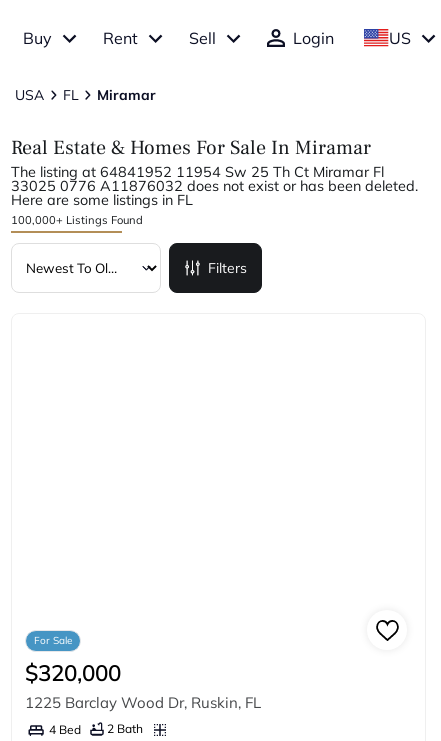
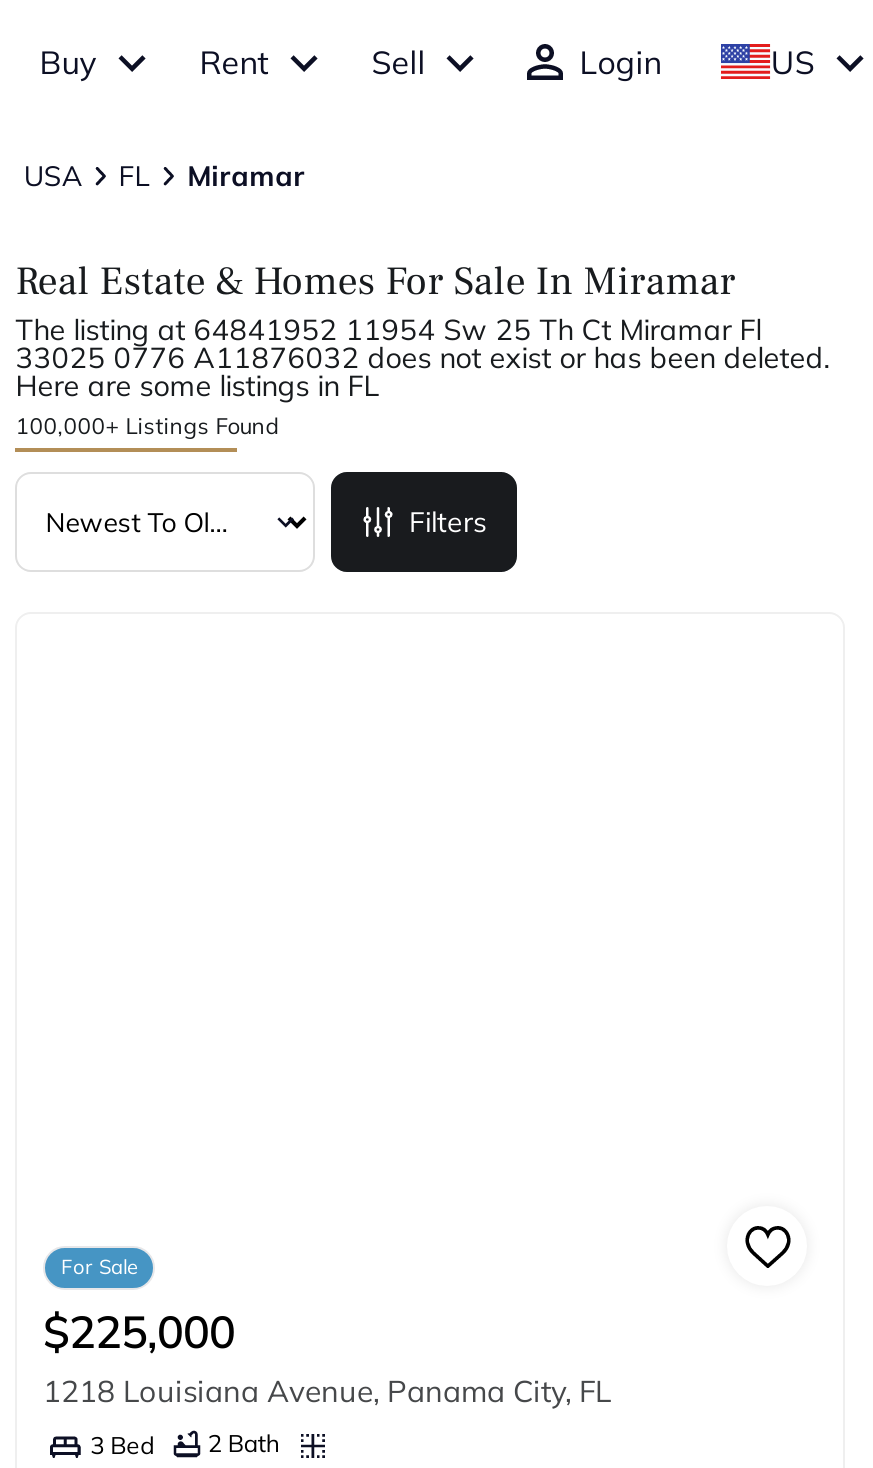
[25,658,121,687] $320,000 -> [43,1302,235,1360] $225,000
[25,693,261,712] 1225 Barclay Wood Dr, Ruskin, FL -> [43,1373,611,1411] 1218 Louisiana Avenue, Panama City, FL
[49,721,143,737] 4 Bed 2 Bath -> [90,1428,280,1459] 3 Bed 2 Bath

